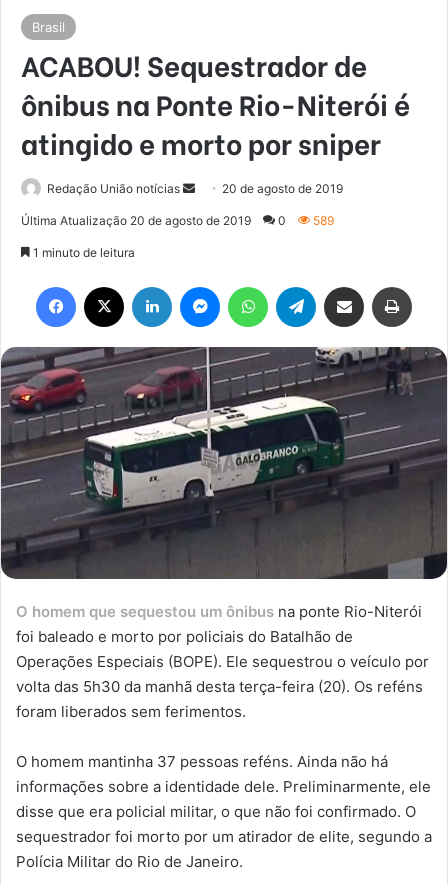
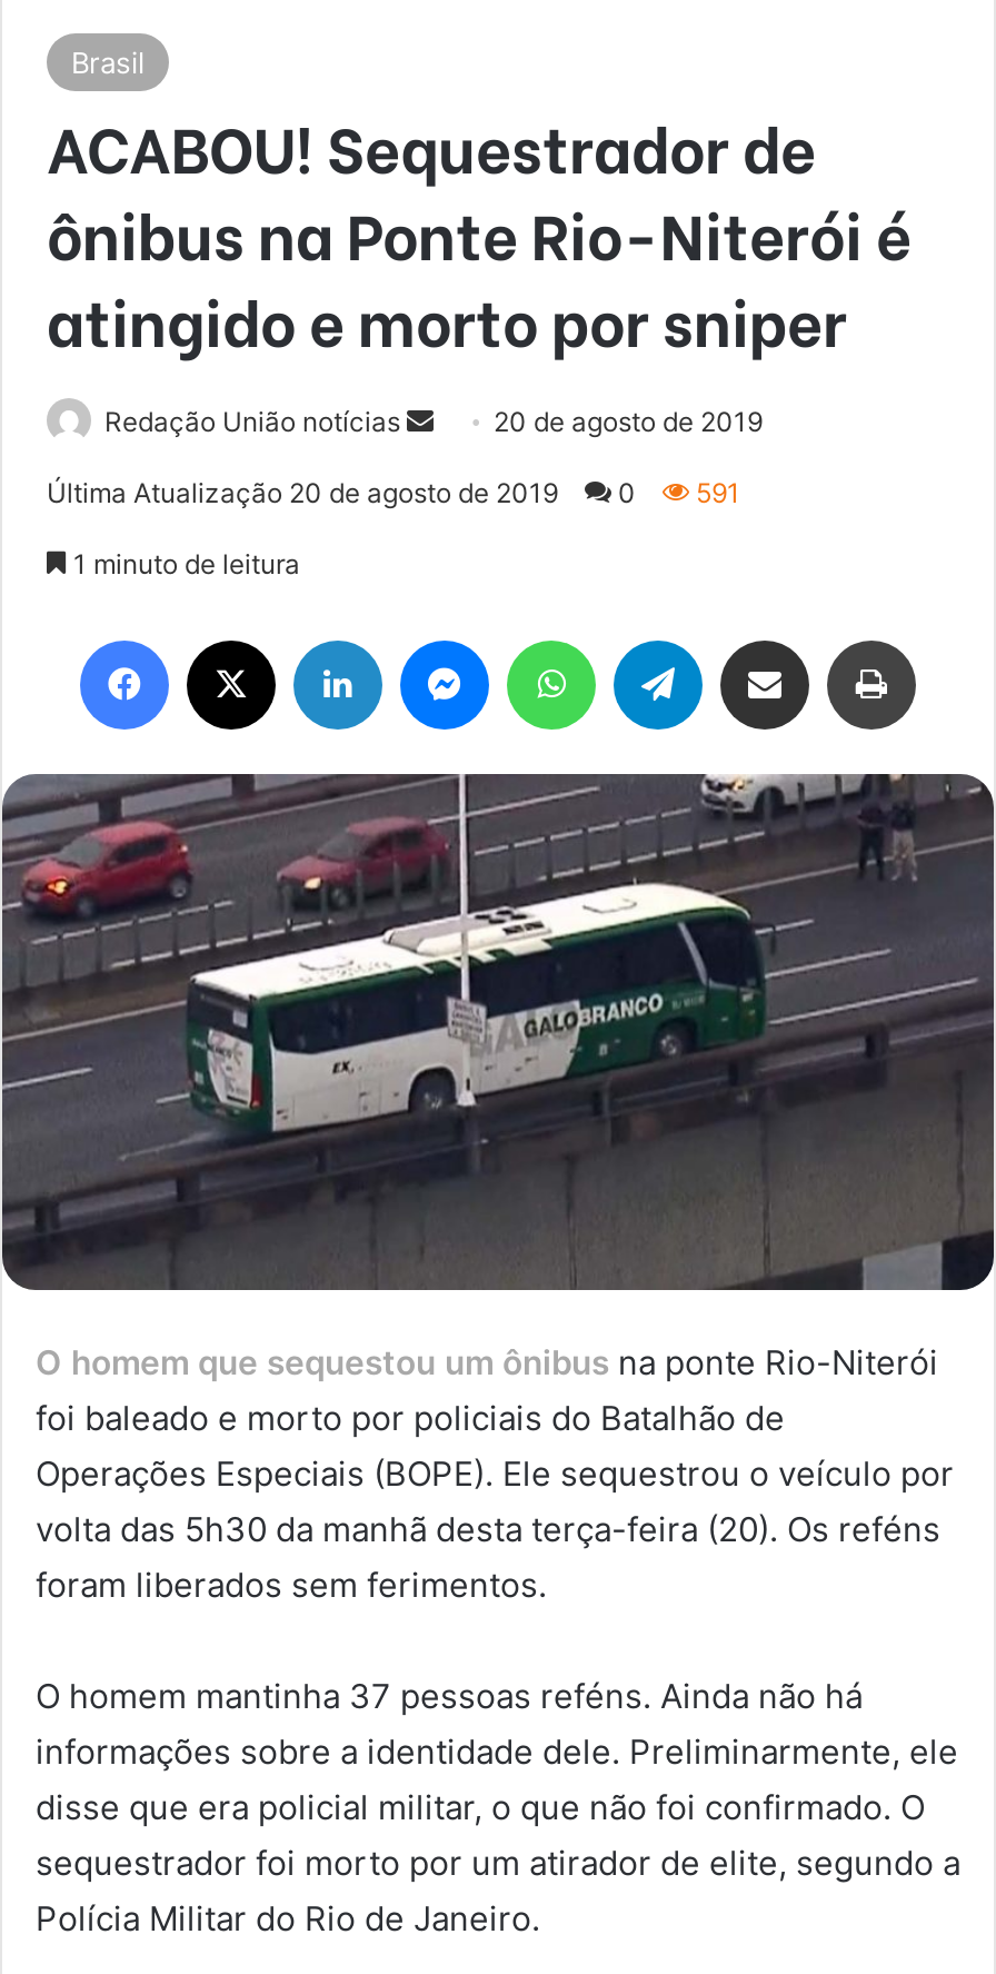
[21,213,334,228] Última Atualização 20 de agosto de 2019 0 589 -> [47,477,740,510] Última Atualização 20 de agosto de 2019 0 591

